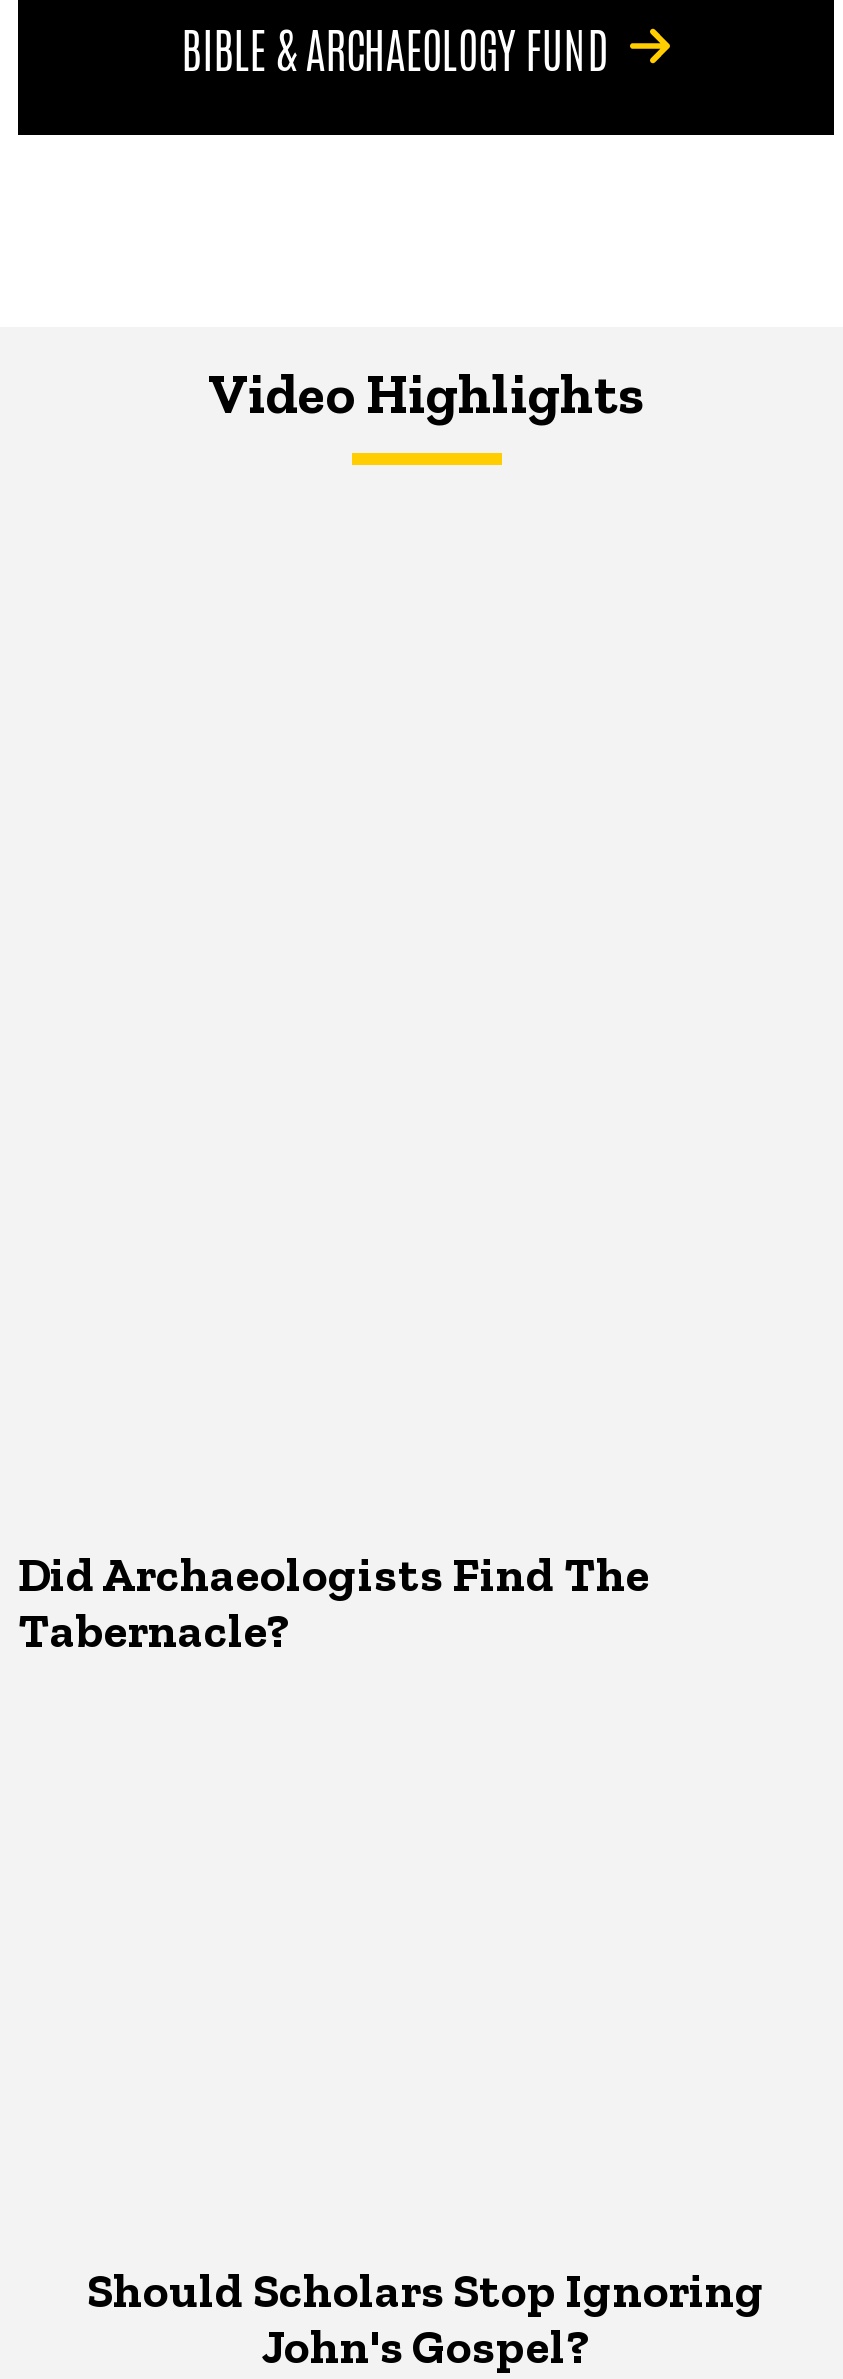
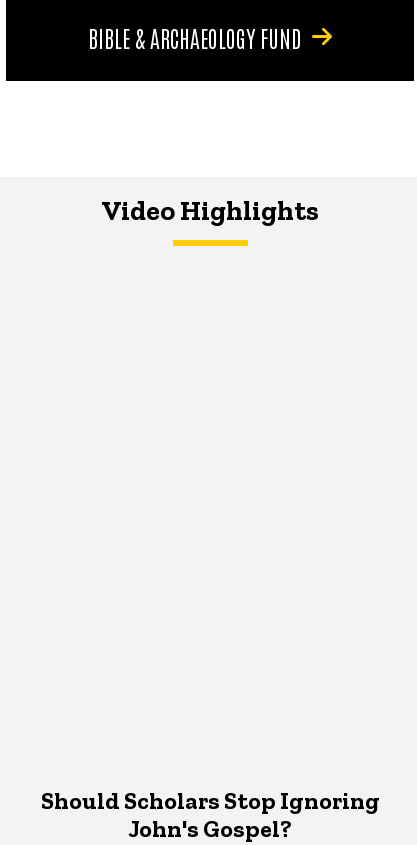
[18,1545,650,1659] Did Archaeologists Find The | Tabernacle? -> none

